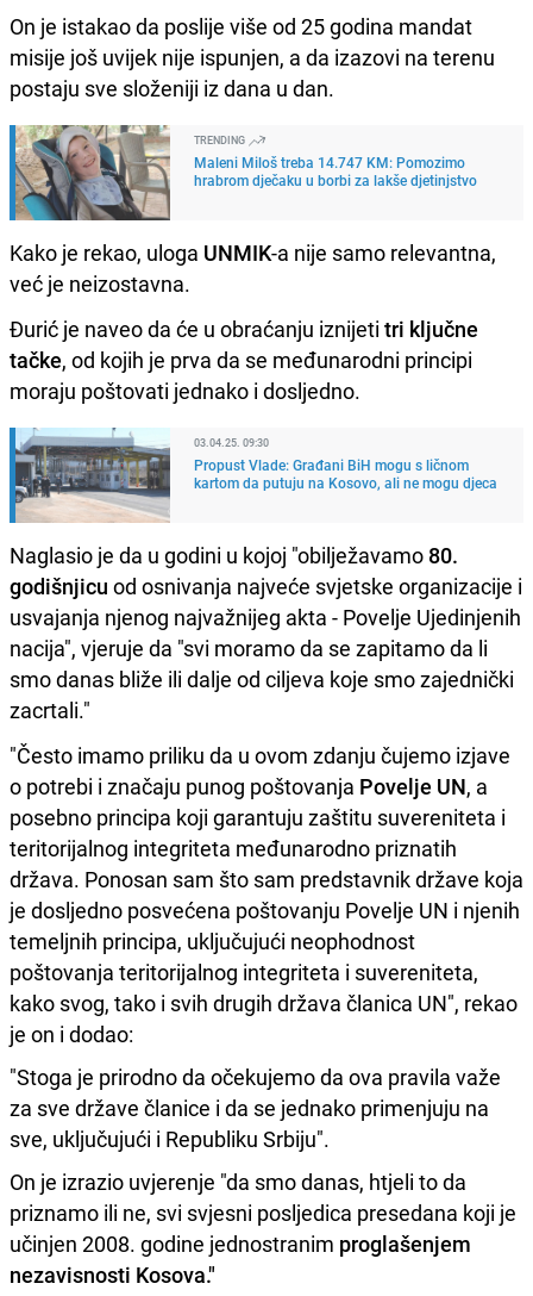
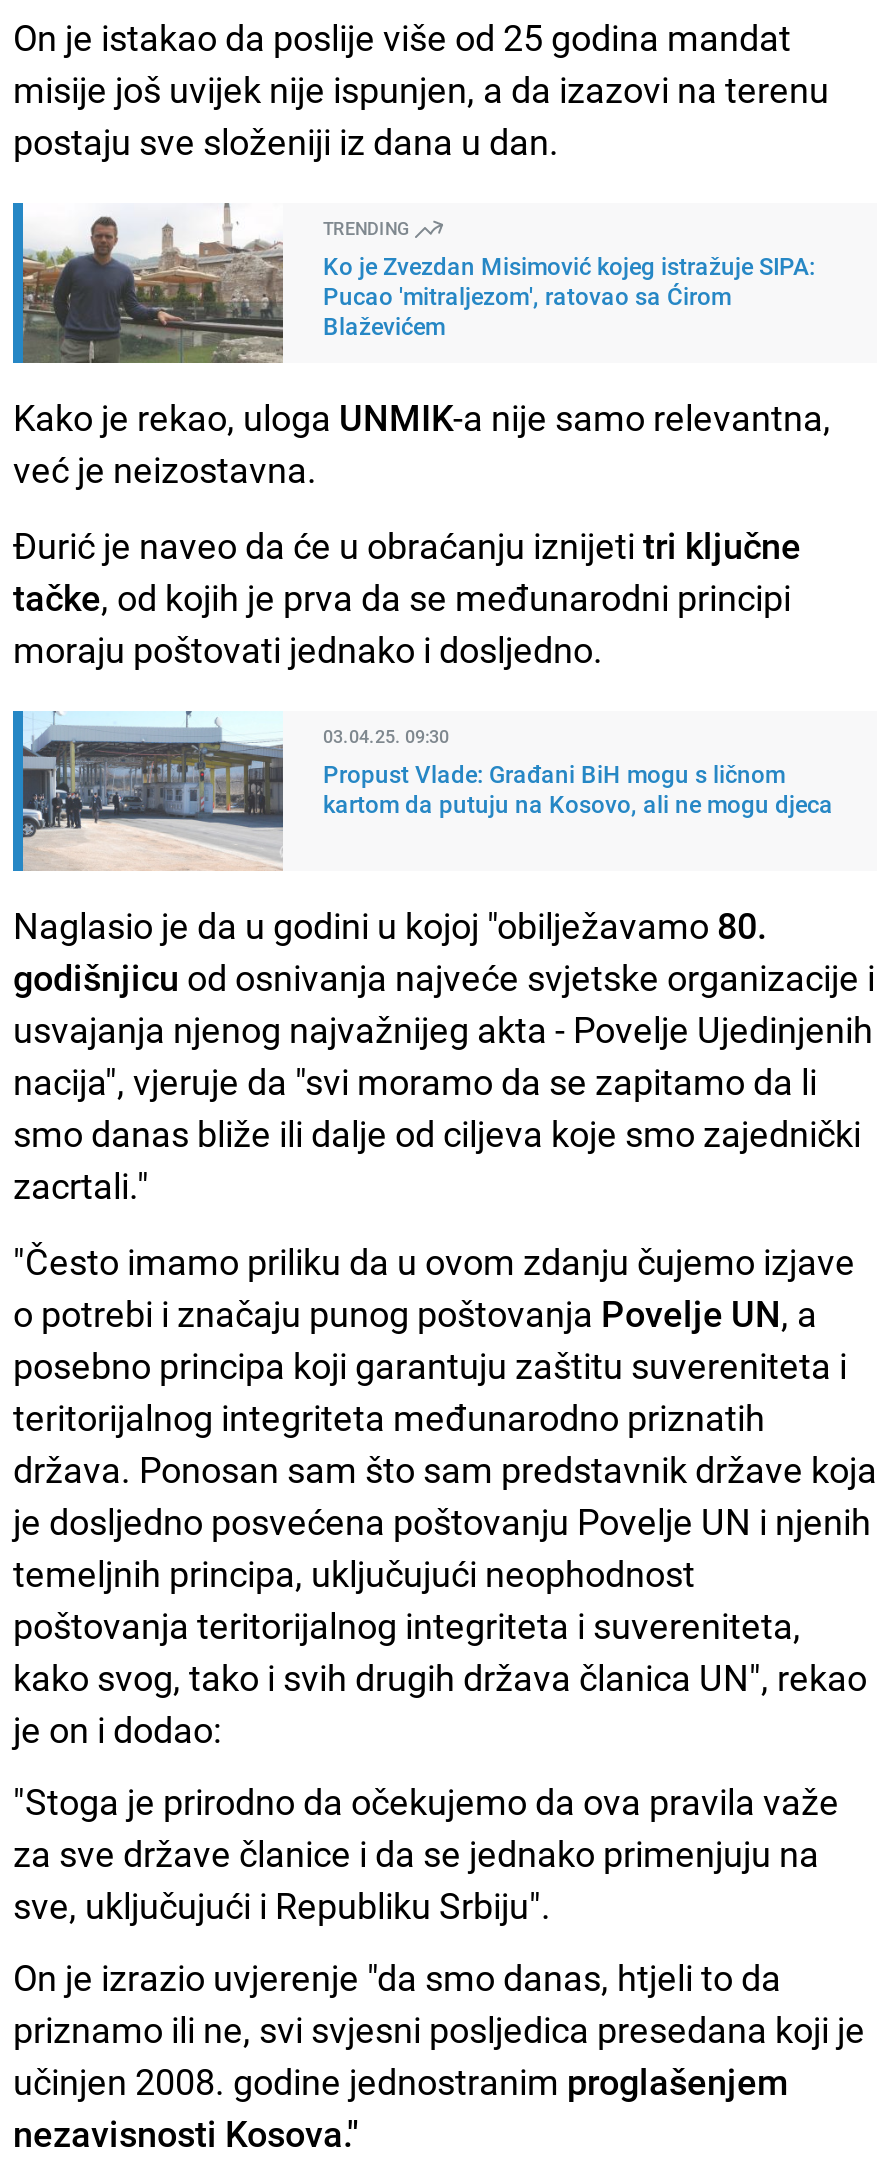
[14,124,477,222] [image] | Maleni Miloš treba 14.747 KM: Pomozimo | hrabrom dječaku u borbi za lakše djetinjstvo -> [21,203,815,365] [image] | Ko je Zvezdan Misimović kojeg istražuje SIPA: | Pucao 'mitraljezom', ratovao sa Ćirom | Blaževićem

